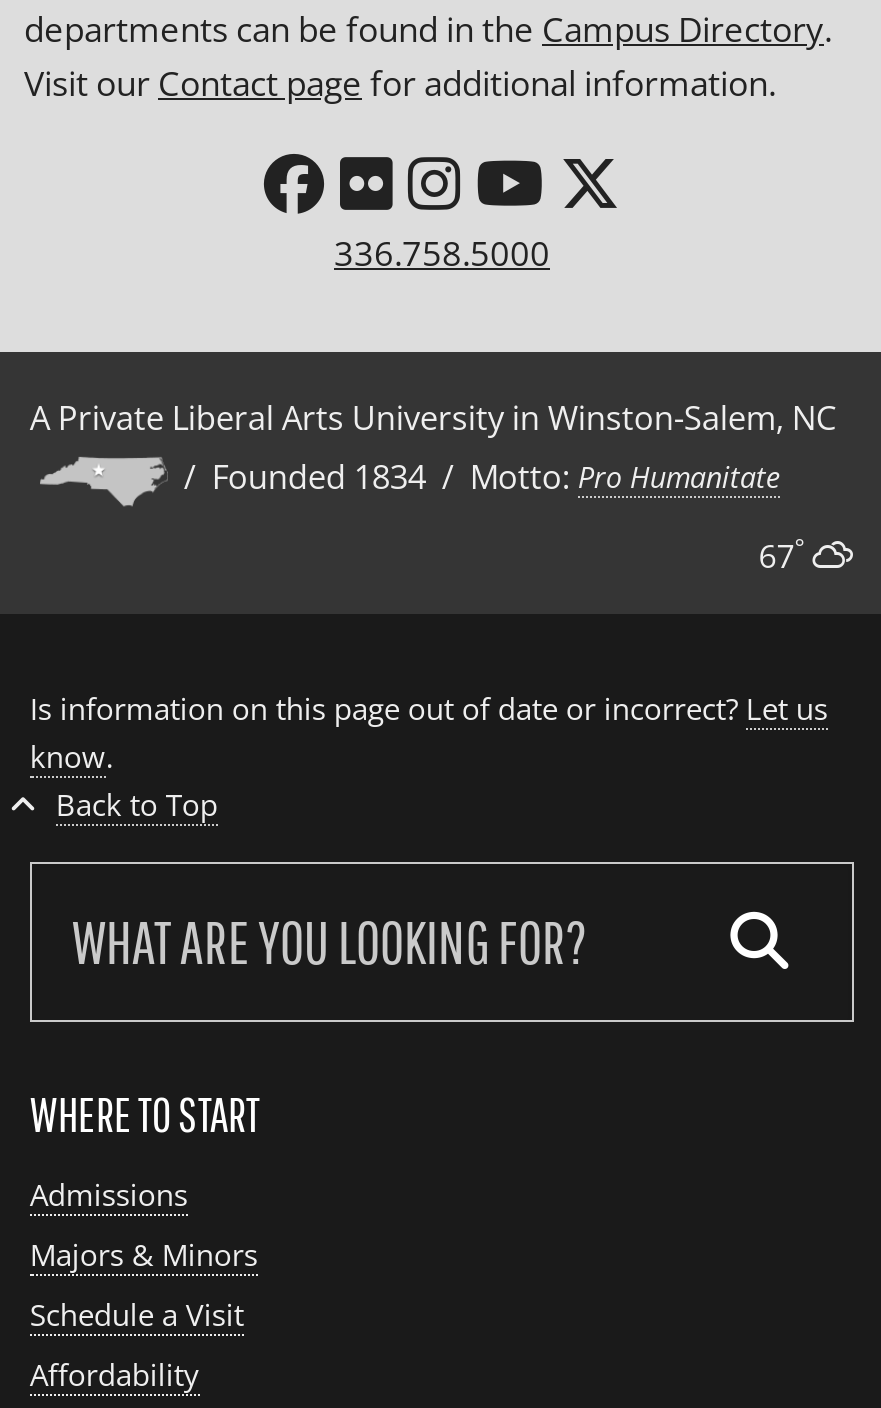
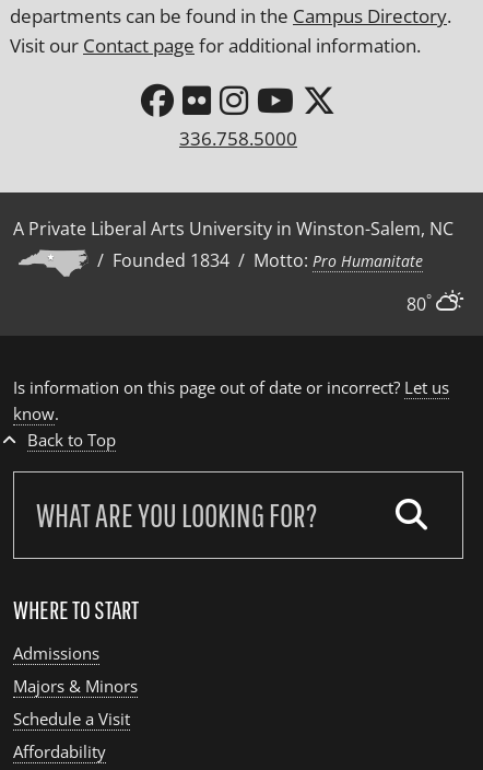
[758,529,804,577] 67° -> [407,290,432,316] 80°

